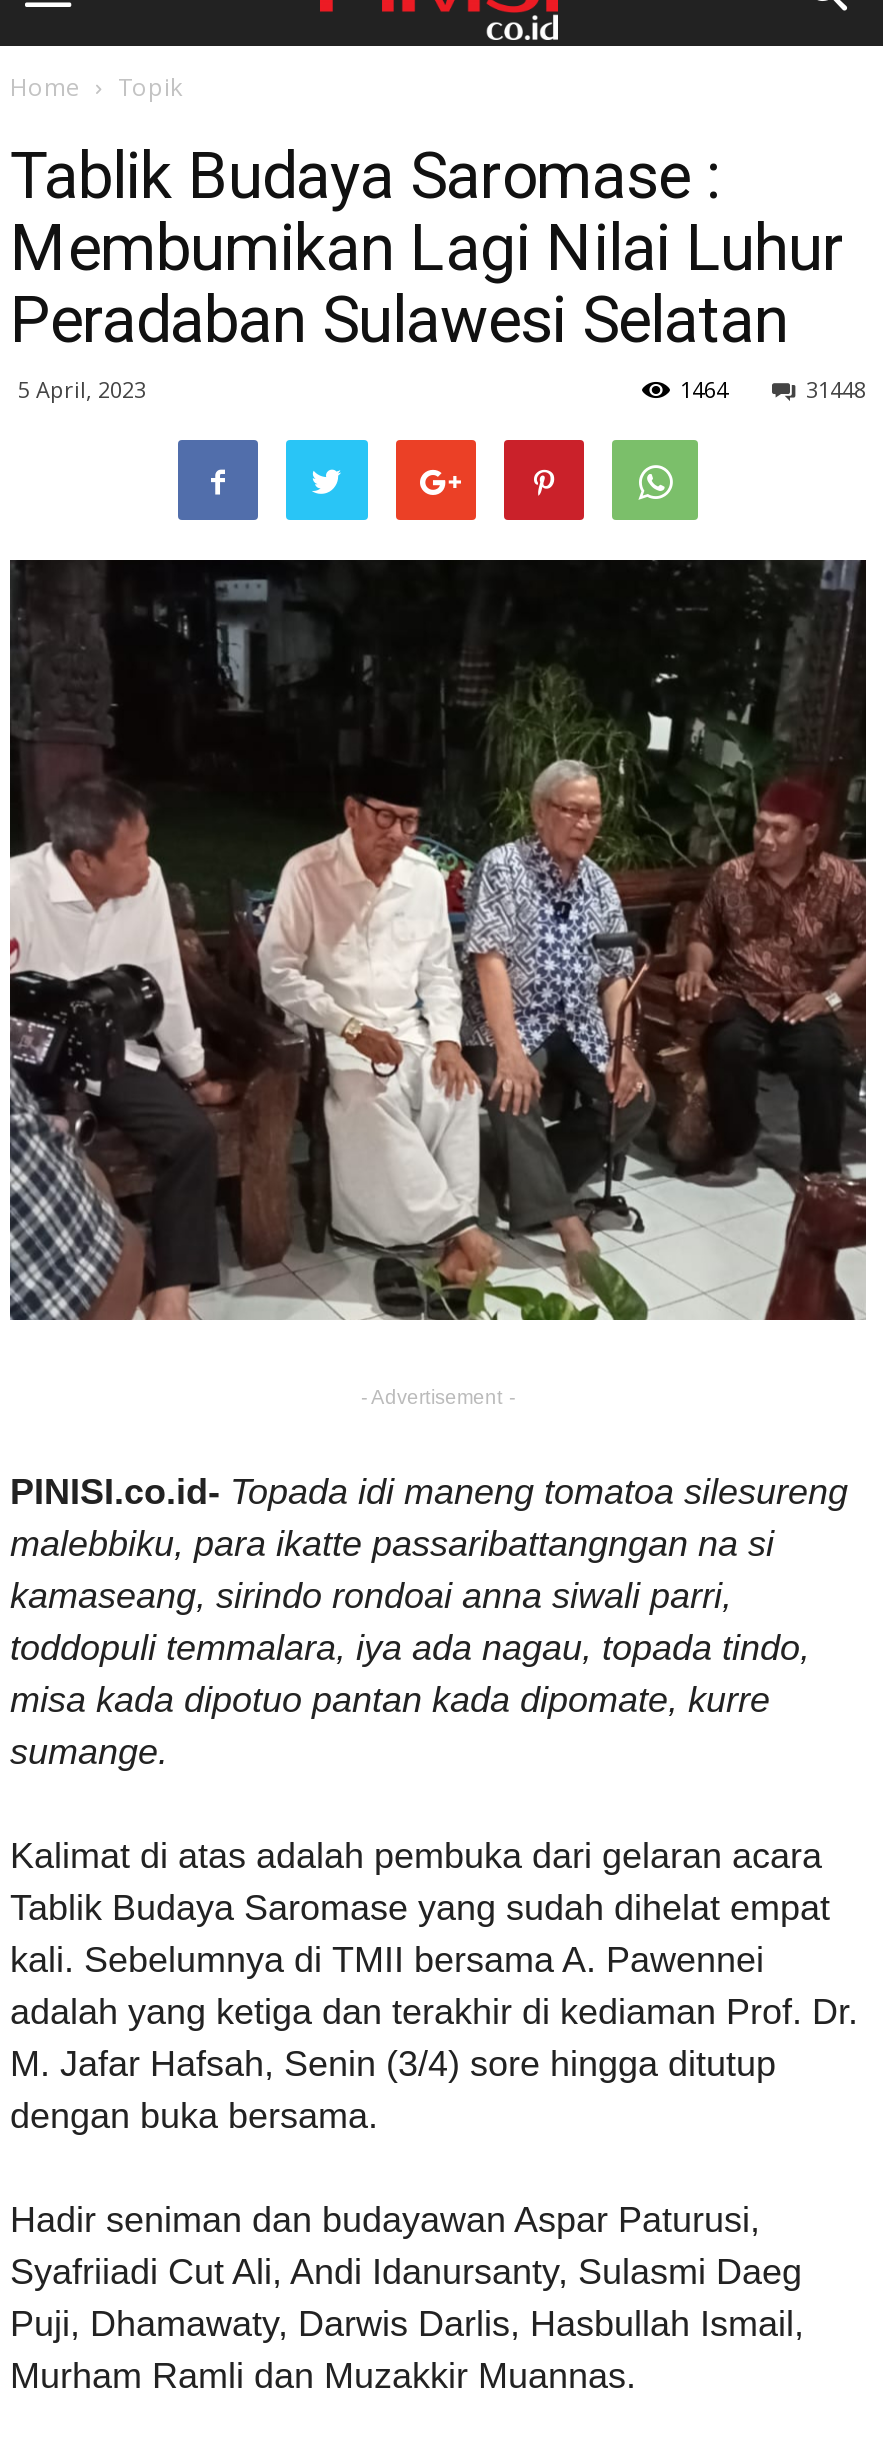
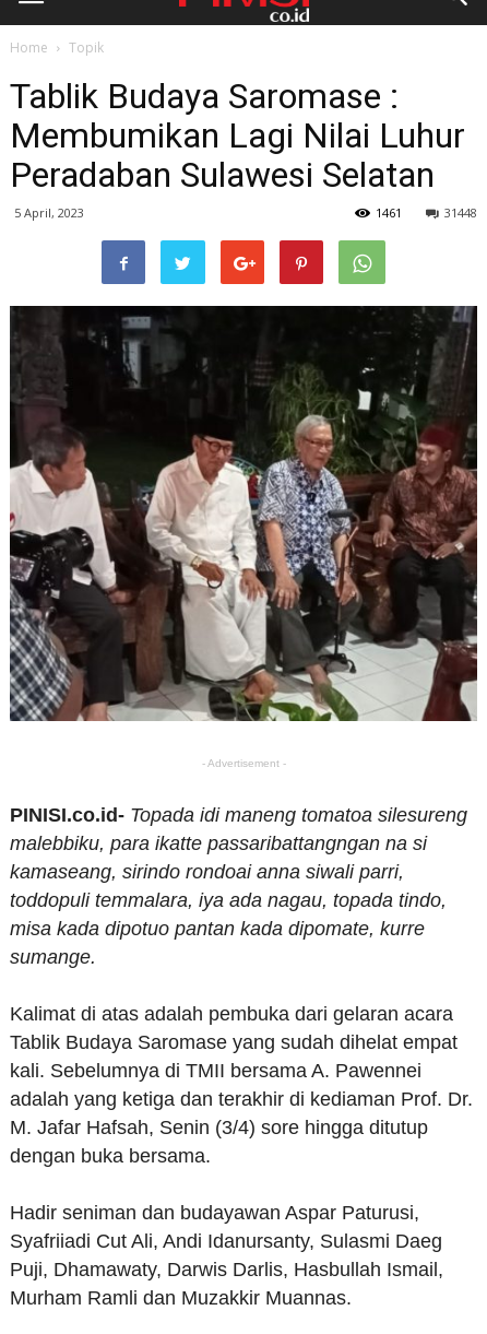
[680,374,728,404] 1464 -> [376,204,402,221] 1461

